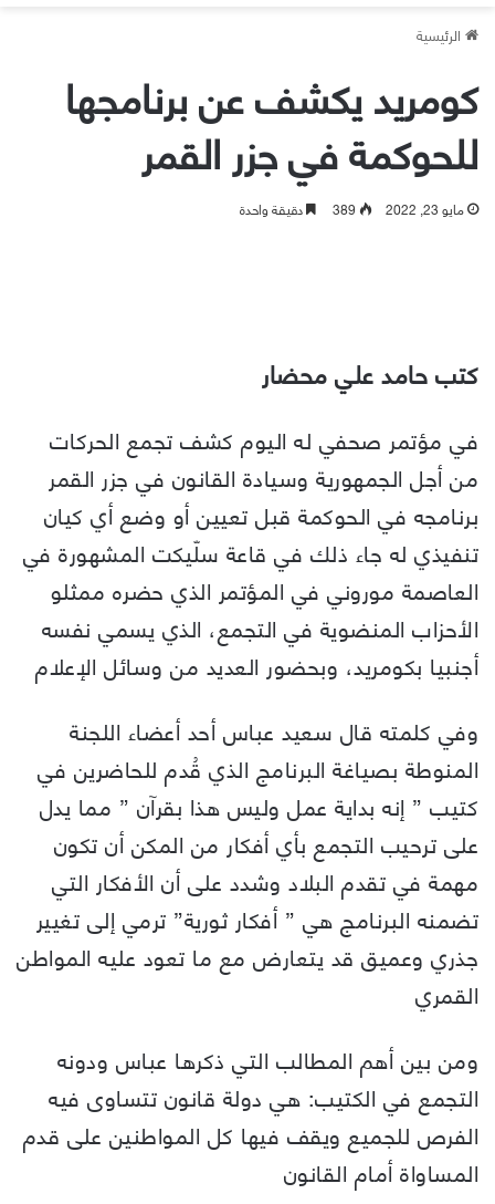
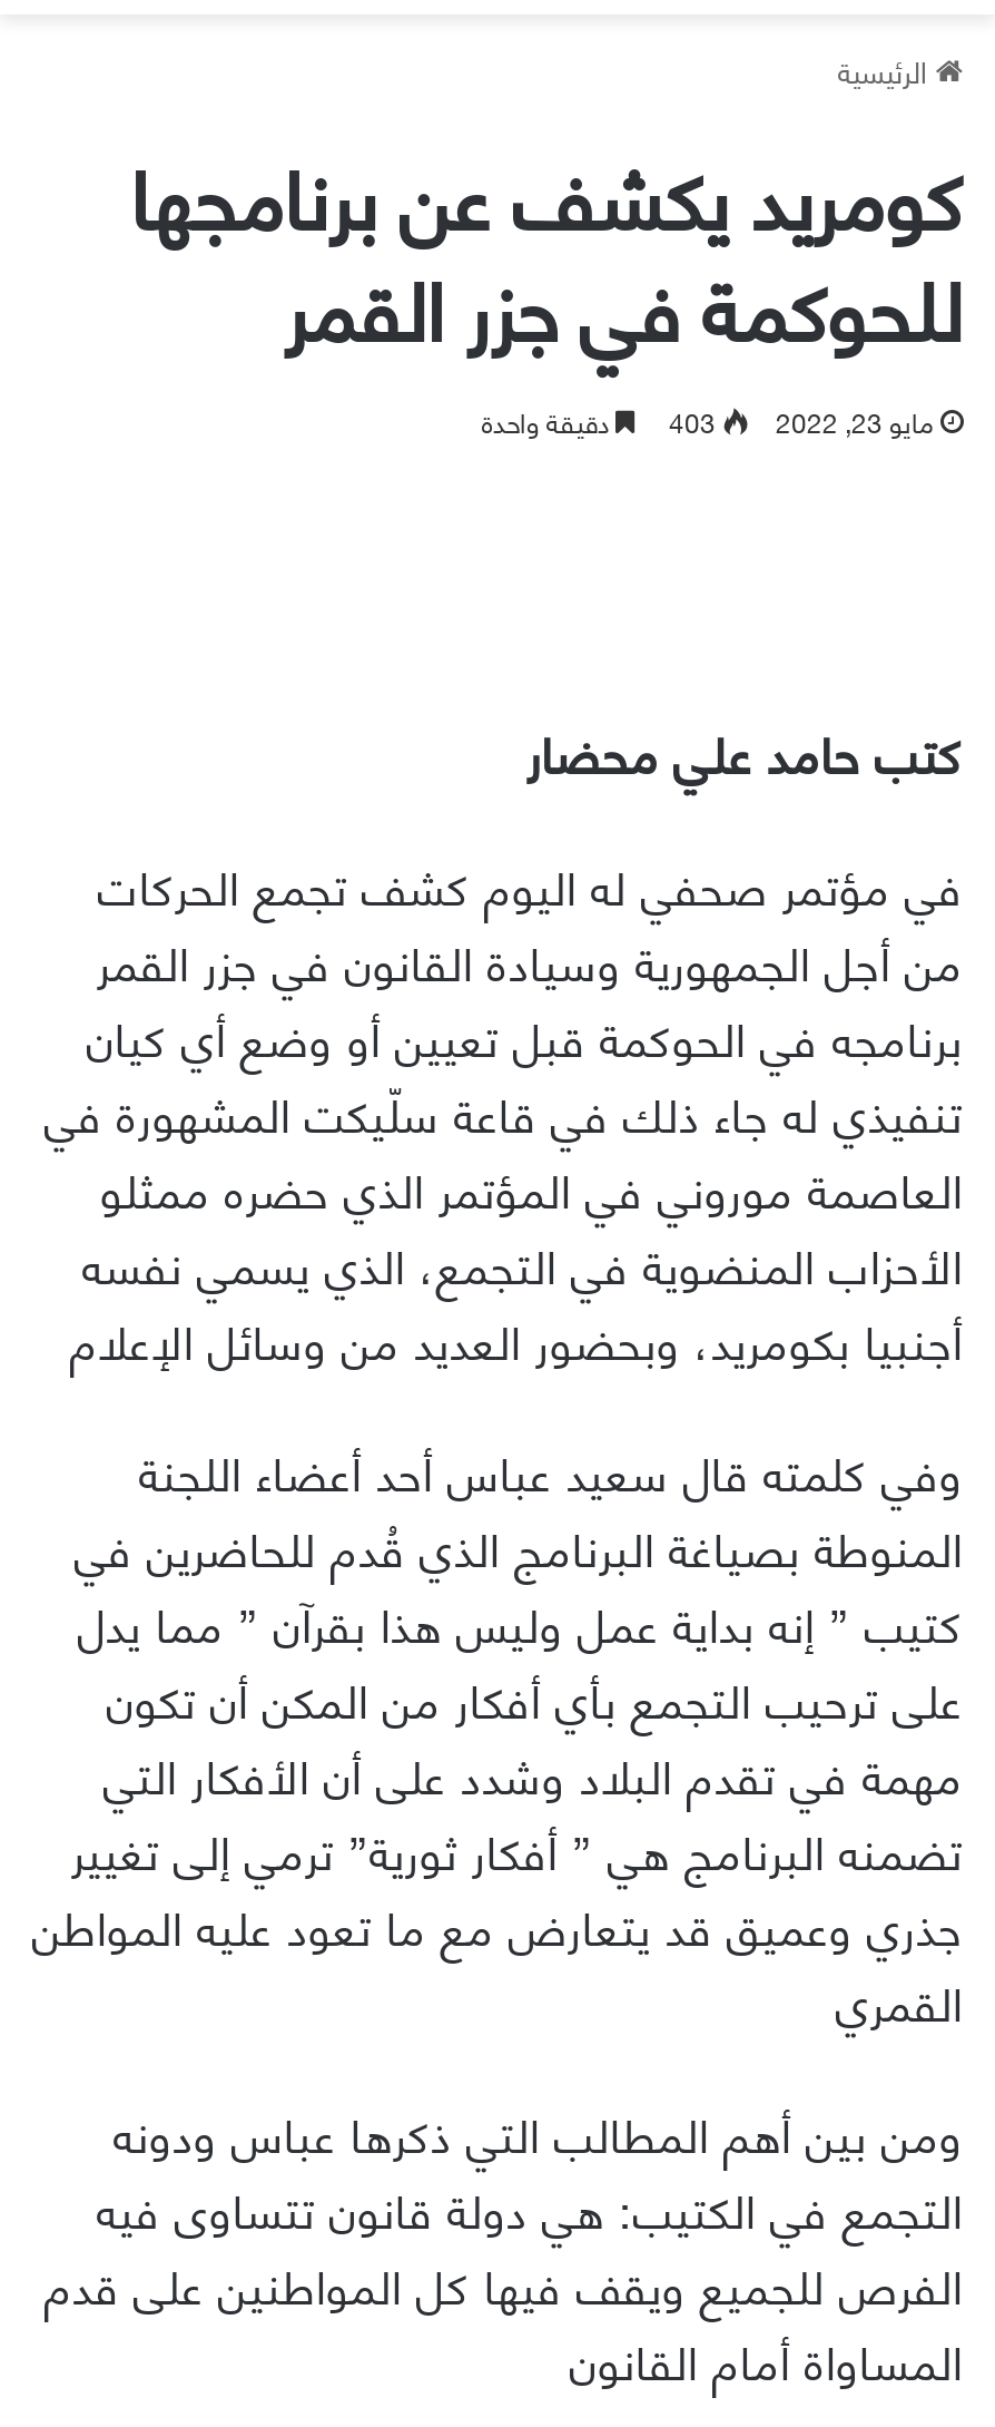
[240,196,356,221] 389 دقيقة واحدة -> [482,395,716,447] 403 دقيقة واحدة

